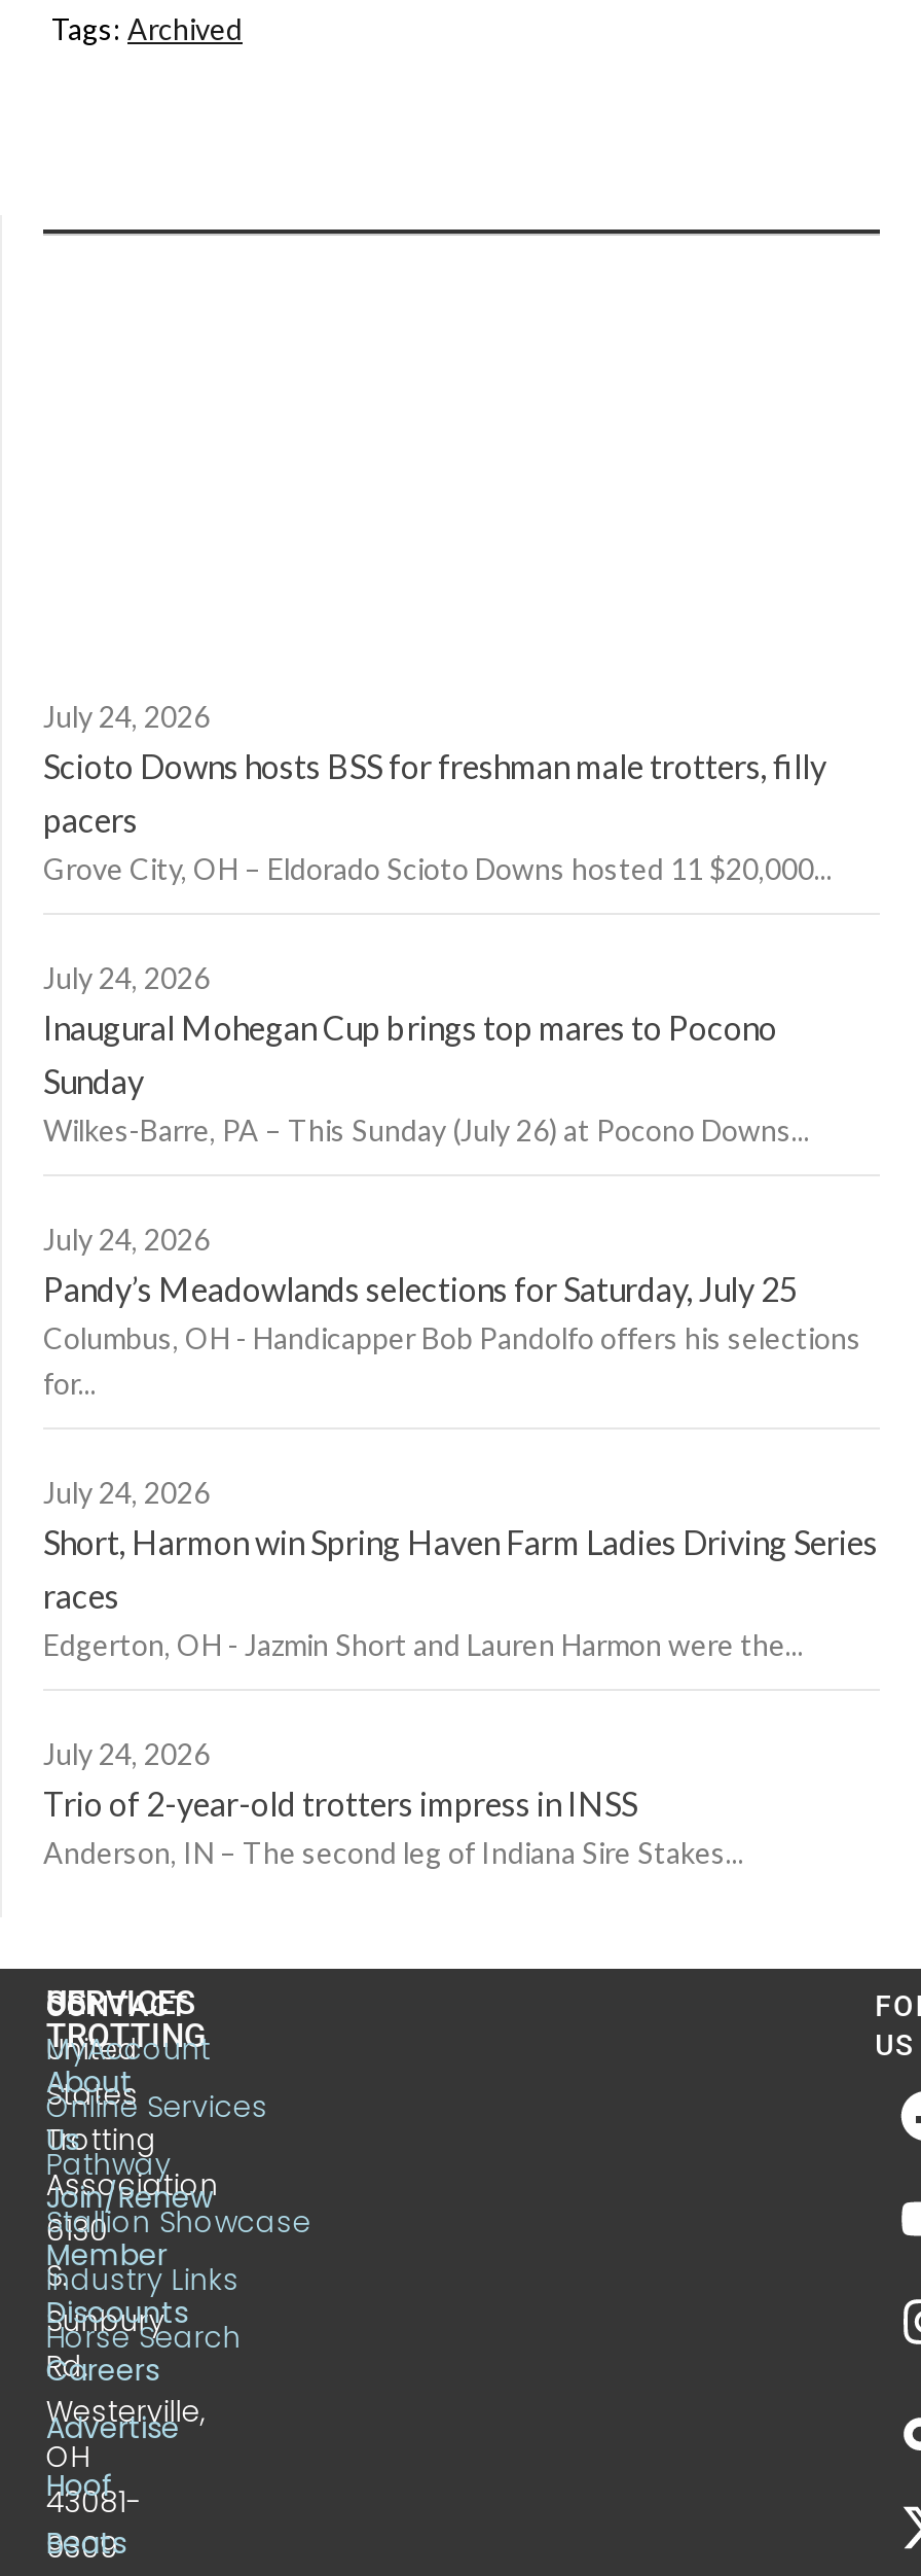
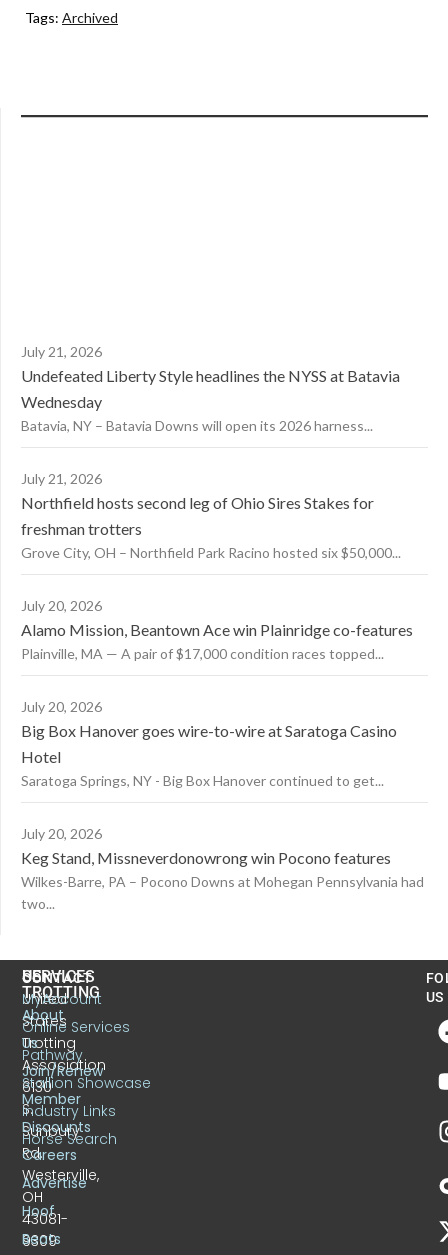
[43,698,833,886] July 24, 2026 | Scioto Downs hosts BSS for freshman male trotters, filly | pacers | Grove City, OH – Eldorado Scioto Downs hosted 11 $20,000... -> [21,343,400,434] July 21, 2026 | Undefeated Liberty Style headlines the NYSS at Batavia | Wednesday | Batavia, NY – Batavia Downs will open its 2026 harness...
[43,960,810,1147] July 24, 2026 | Inaugural Mohegan Cup brings top mares to Pocono | Sunday | Wilkes-Barre, PA – This Sunday (July 26) at Pocono Downs... -> [21,470,401,561] July 21, 2026 | Northfield hosts second leg of Ohio Sires Stakes for | freshman trotters | Grove City, OH – Northfield Park Racino hosted six $50,000...
[43,1221,861,1400] July 24, 2026 | Pandy’s Meadowlands selections for Saturday, July 25 | Columbus, OH - Handicapper Bob Pandolfo offers his selections | for... -> [21,597,413,662] July 20, 2026 | Alamo Mission, Beantown Ace win Plainridge co-features | Plainville, MA — A pair of $17,000 condition races topped...
[43,1474,878,1662] July 24, 2026 | Short, Harmon win Spring Haven Farm Ladies Driving Series | races | Edgerton, OH - Jazmin Short and Lauren Harmon were the... -> [21,698,397,789] July 20, 2026 | Big Box Hanover goes wire-to-wire at Saratoga Casino | Hotel | Saratoga Springs, NY - Big Box Hanover continued to get...
[43,1736,744,1870] July 24, 2026 | Trio of 2-year-old trotters impress in INSS | Anderson, IN – The second leg of Indiana Sire Stakes... -> [21,825,424,912] July 20, 2026 | Keg Stand, Missneverdonowrong win Pocono features | Wilkes-Barre, PA – Pocono Downs at Mohegan Pennsylvania had | two...

